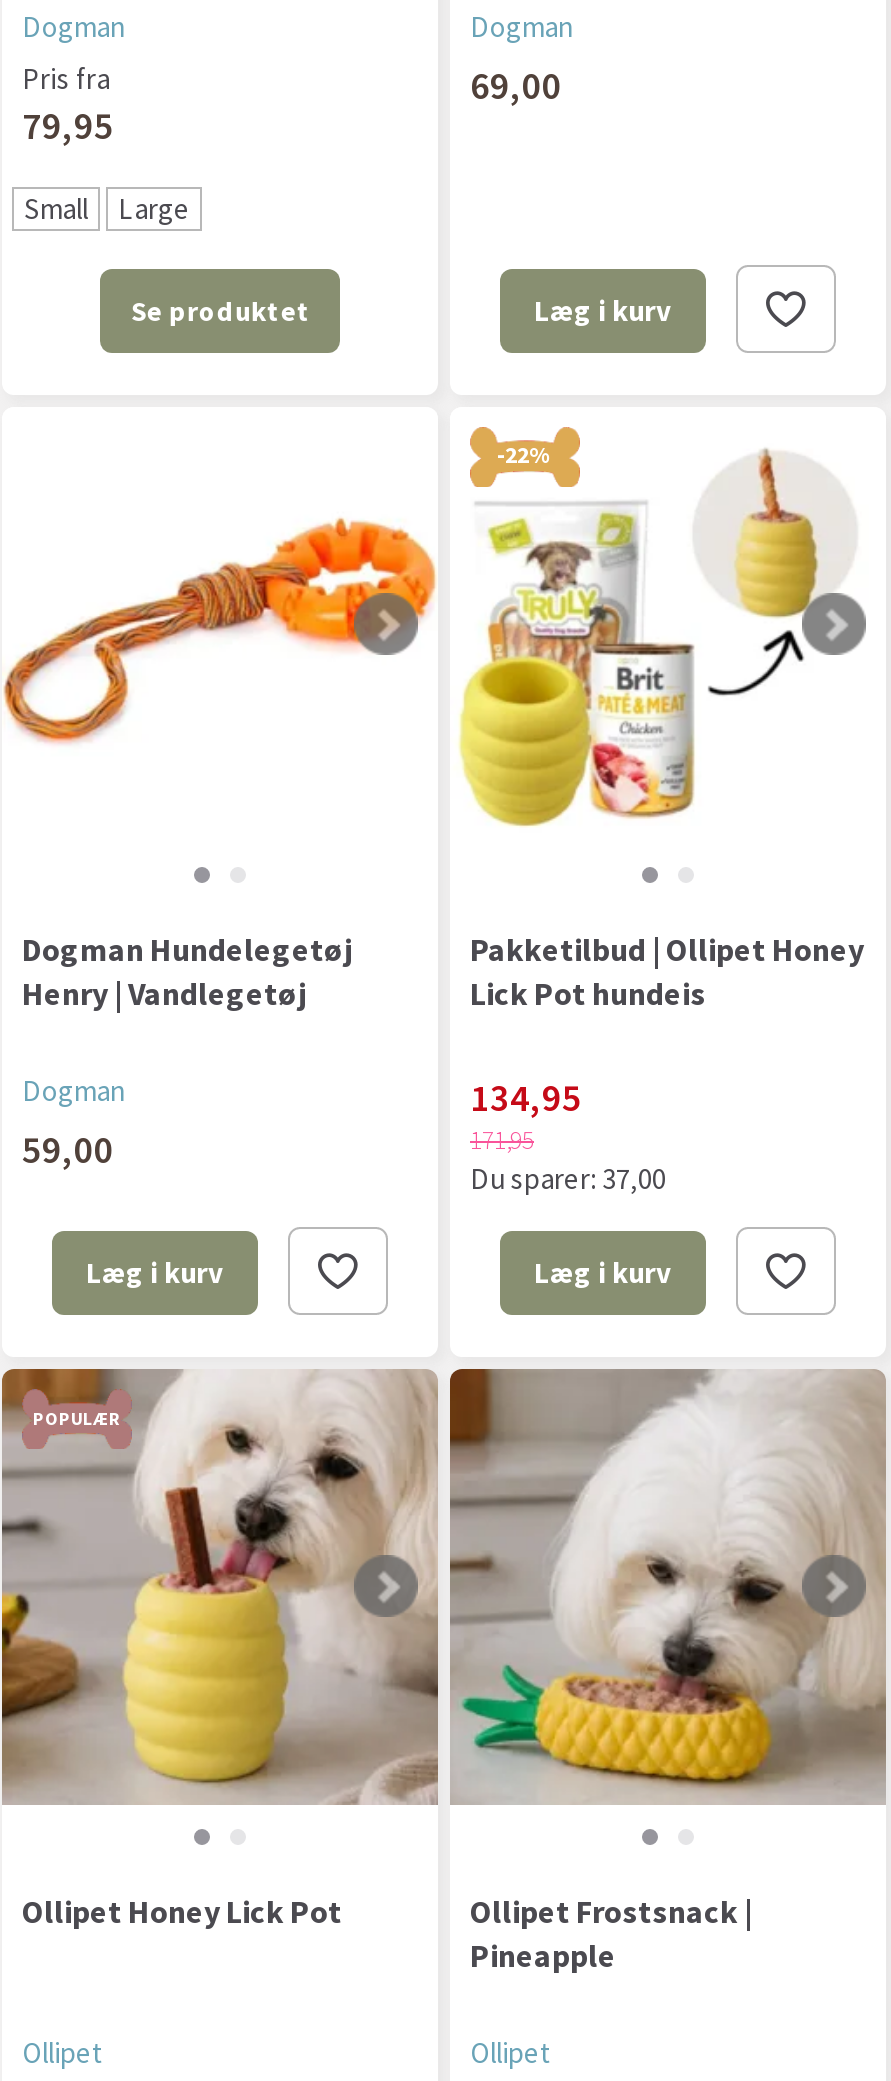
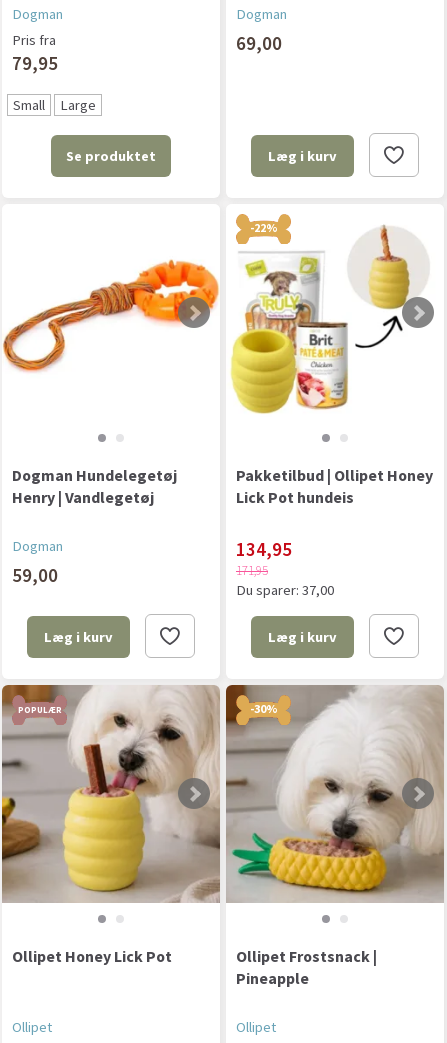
none -> [249,701,277,716] -30%

